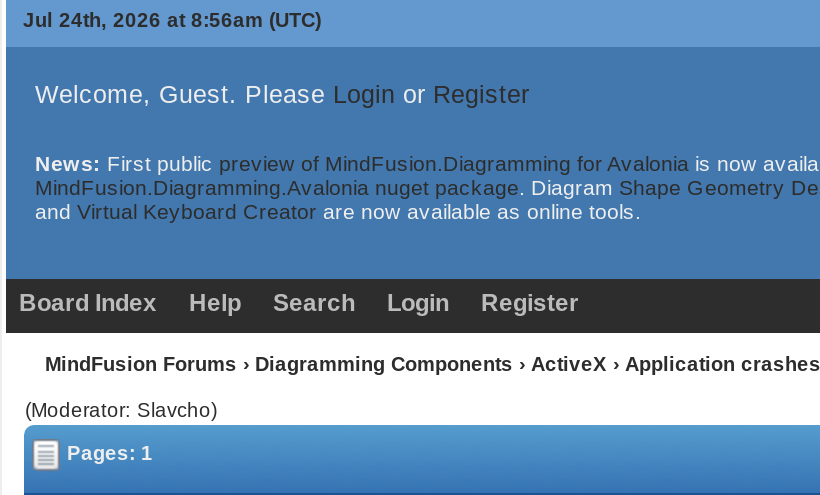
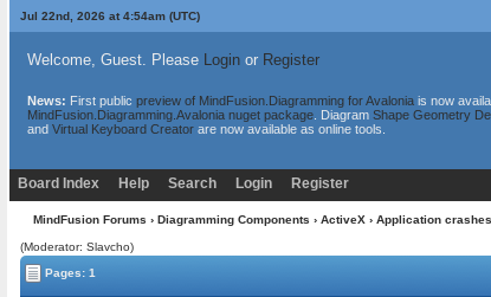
[23,9,321,31] Jul 24th, 2026 at 8:56am (UTC) -> [20,9,199,22] Jul 22nd, 2026 at 4:54am (UTC)

